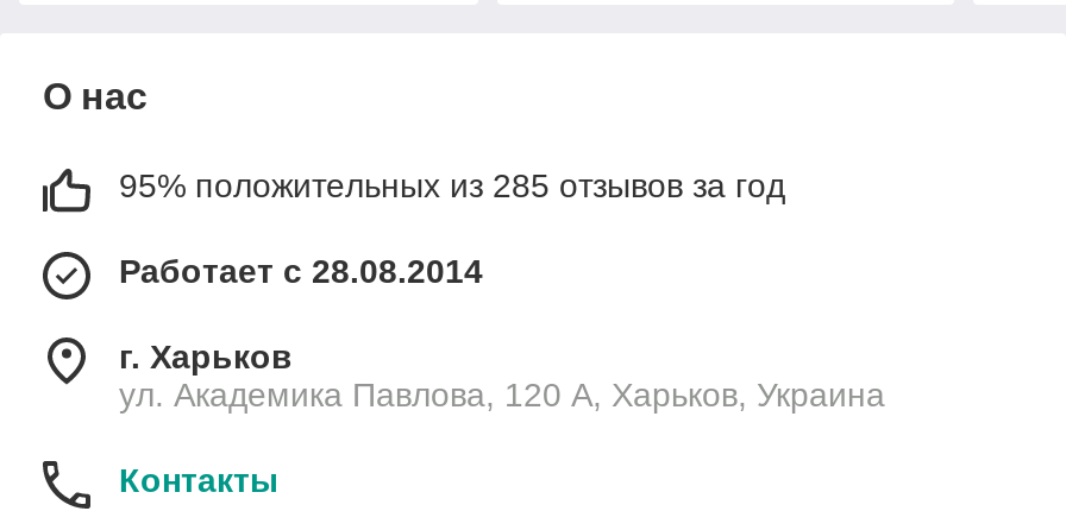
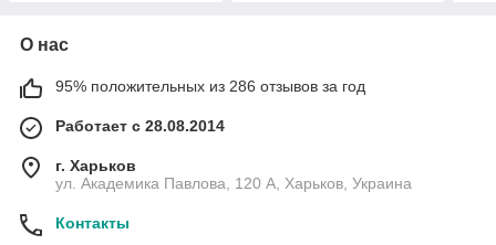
[119,166,785,204] 95% положительных из 285 отзывов за год -> [55,77,365,95] 95% положительных из 286 отзывов за год

